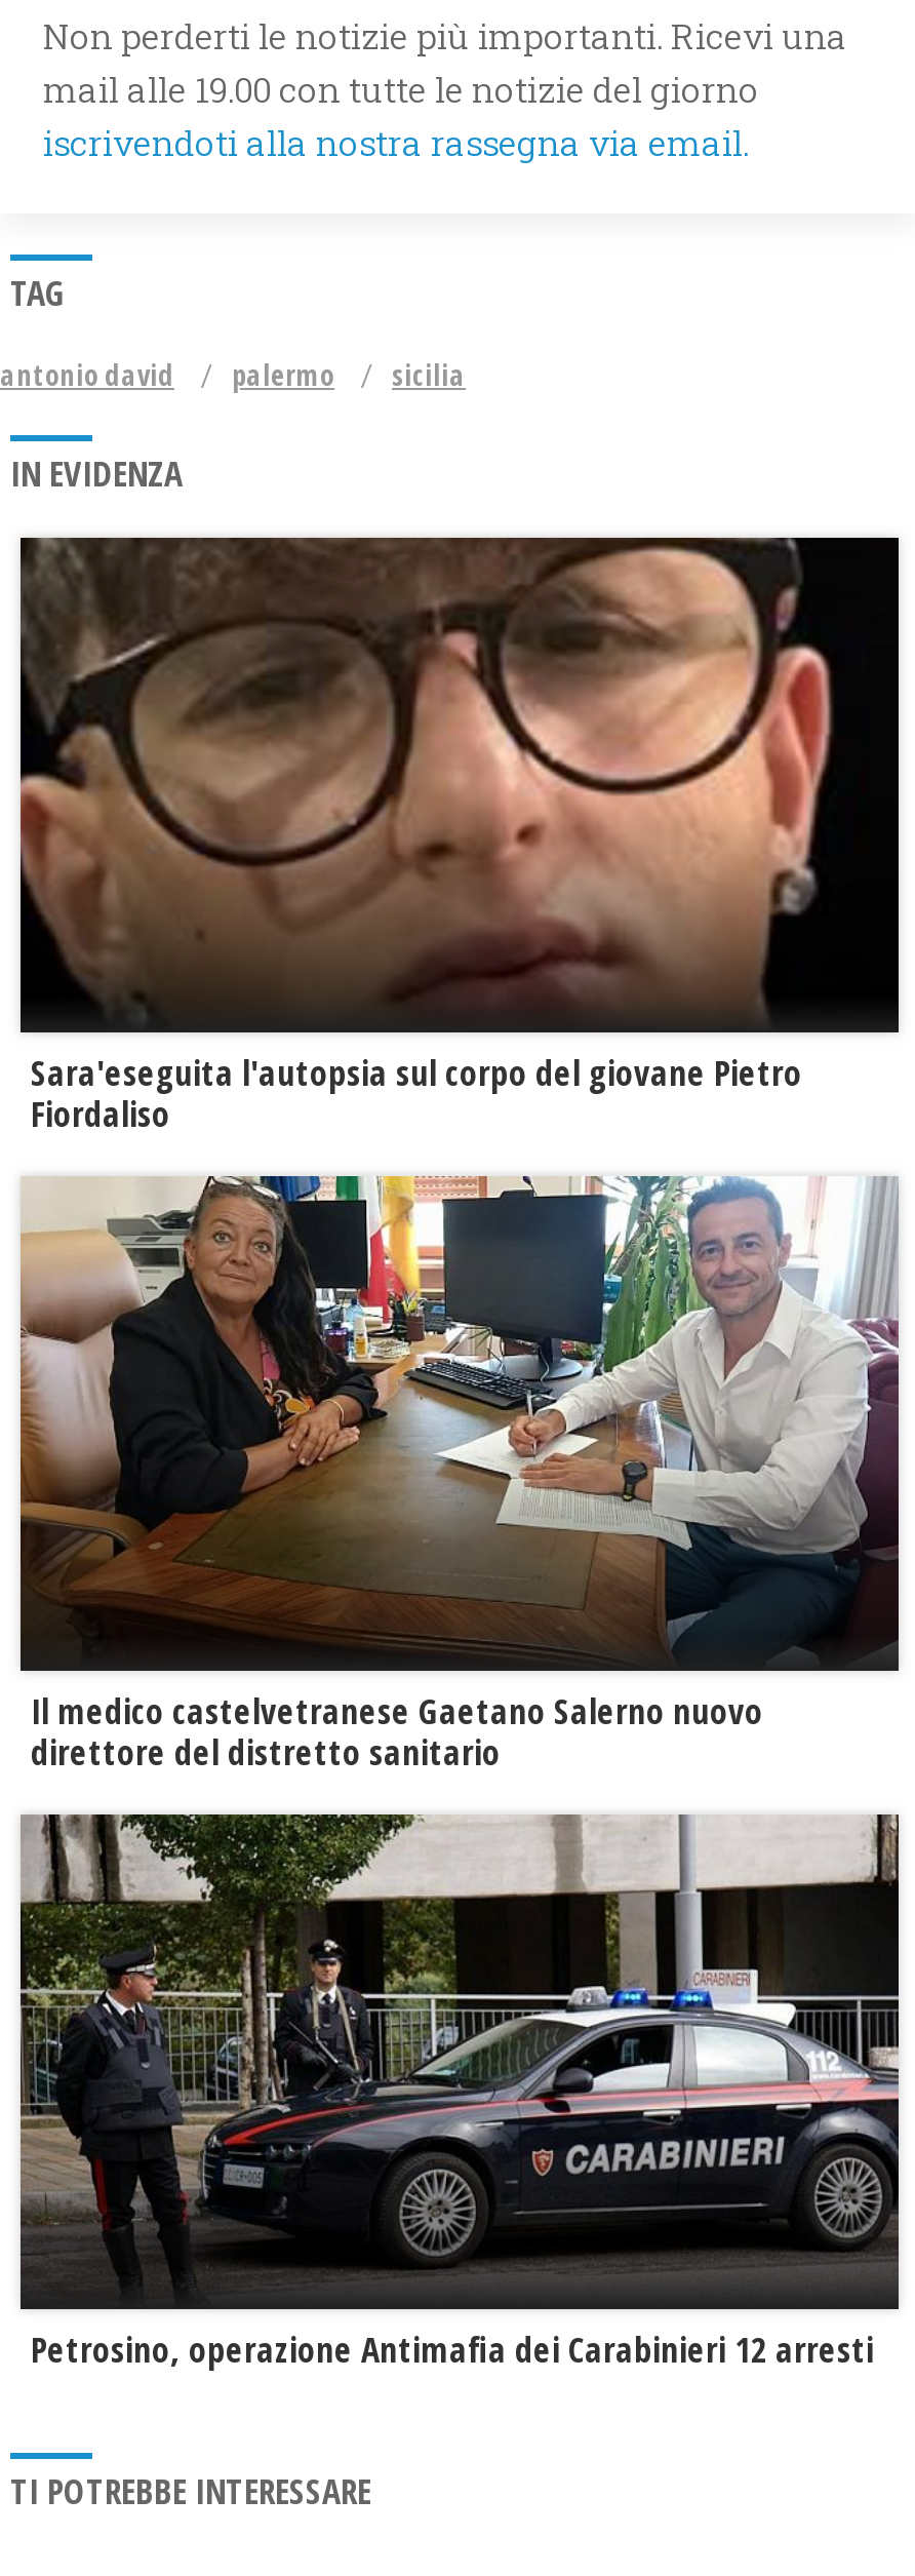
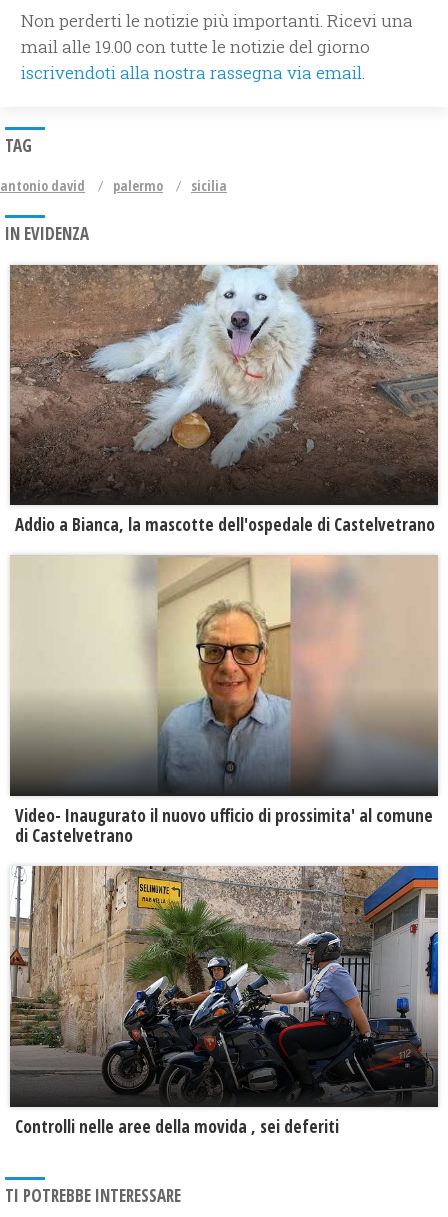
[18,536,901,1137] [image] | Sara'eseguita l'autopsia sul corpo del giovane Pietro | Fiordaliso -> [9,264,439,536] [image] | Addio a Bianca, la mascotte dell'ospedale di Castelvetrano
[21,1174,899,1776] [image] | Il medico castelvetranese Gaetano Salerno nuovo | direttore del distretto sanitario -> [10,555,438,847] [image] | Video- Inaugurato il nuovo ufficio di prossimita' al comune | di Castelvetrano
[18,1812,901,2373] [image] | Petrosino, operazione Antimafia dei Carabinieri 12 arresti -> [10,865,439,1138] [image] | Controlli nelle aree della movida , sei deferiti

